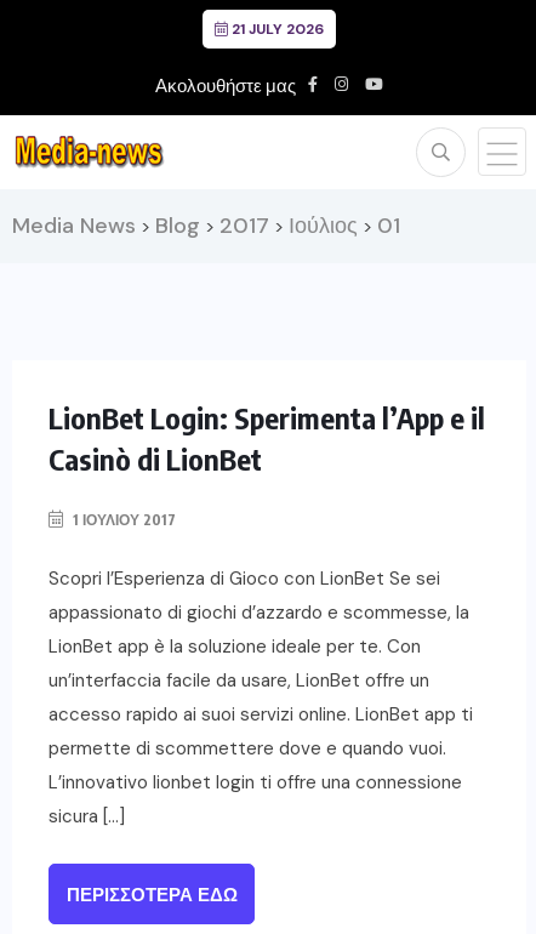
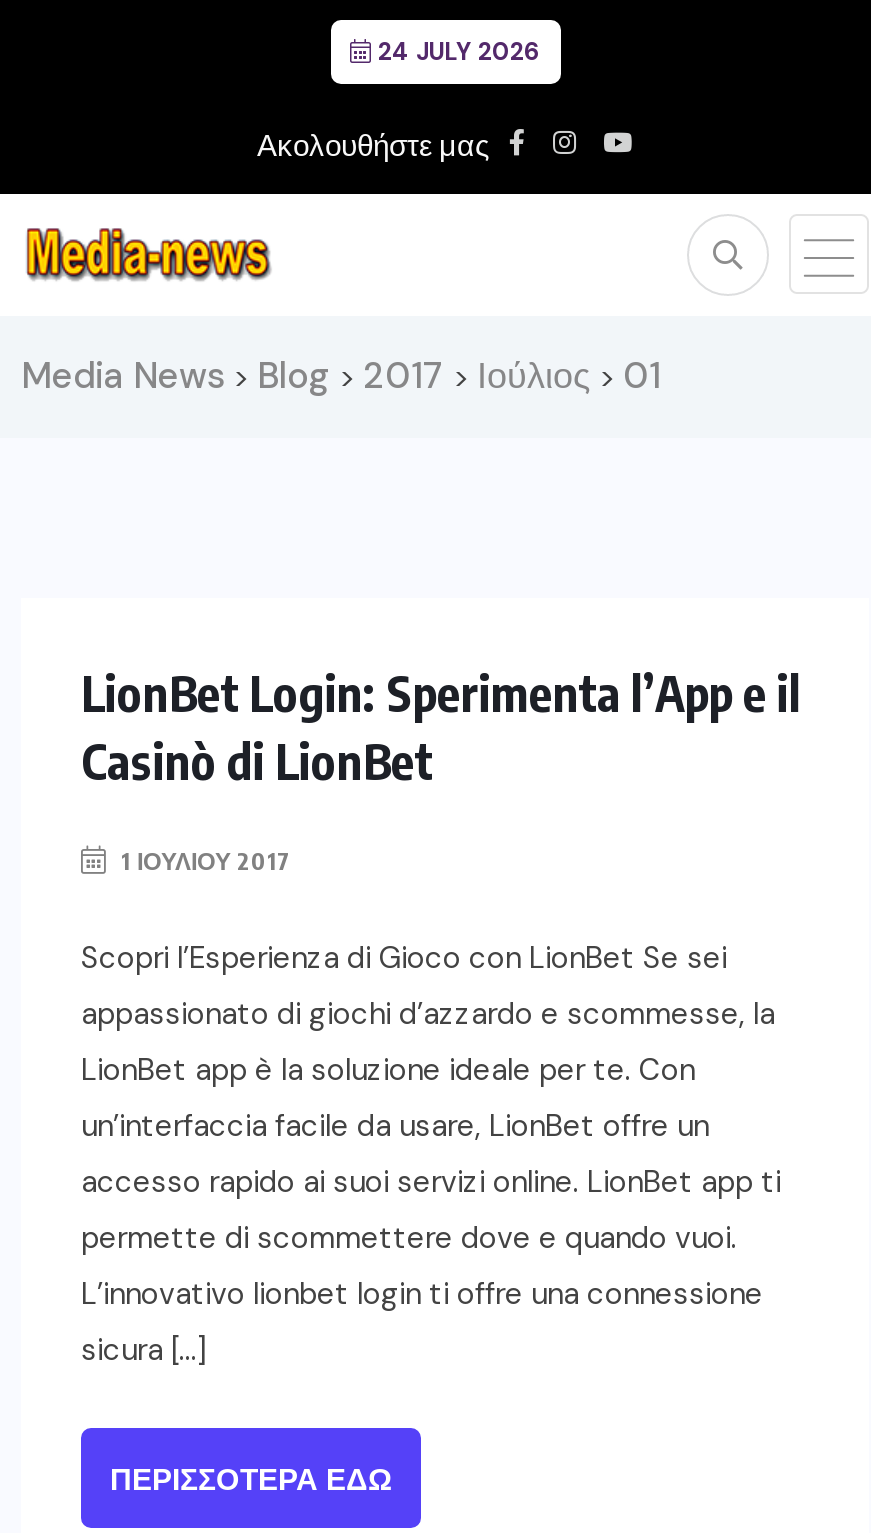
[228,19,324,39] 21 JULY 2026 -> [372,36,540,68] 24 JULY 2026

